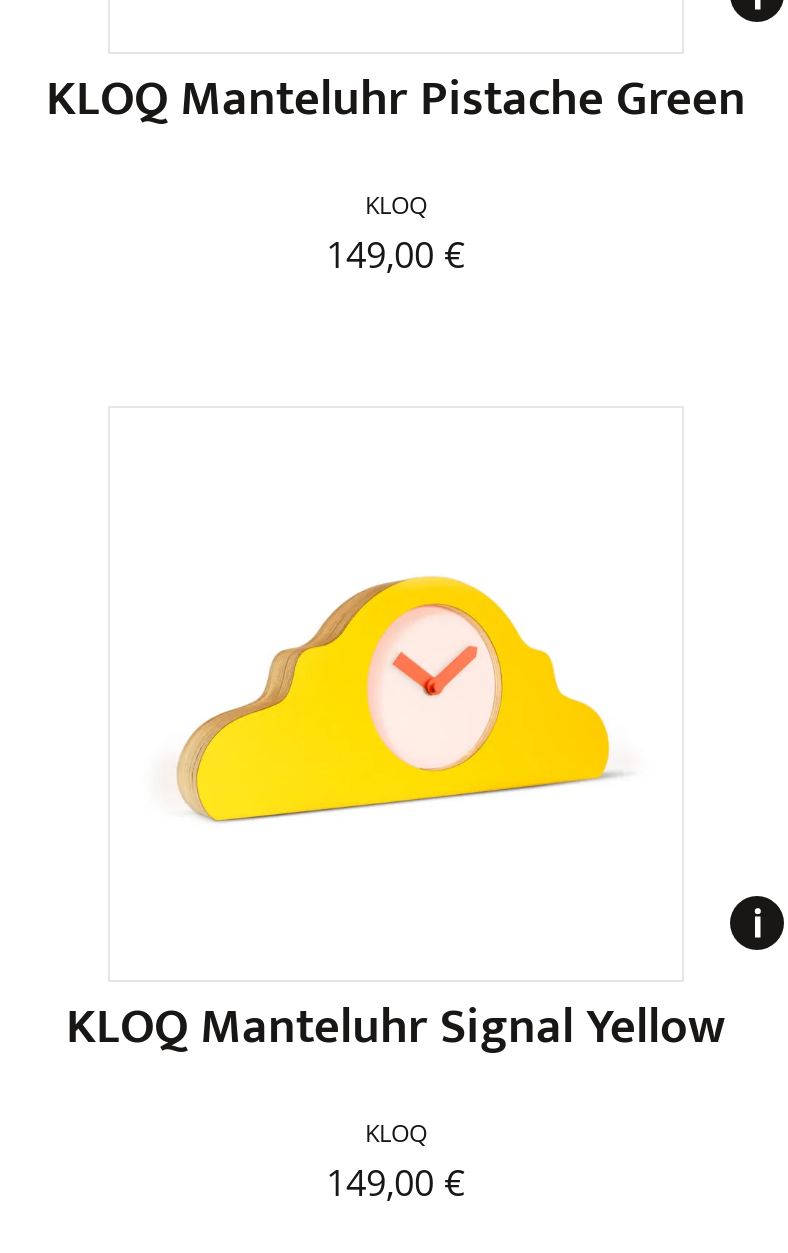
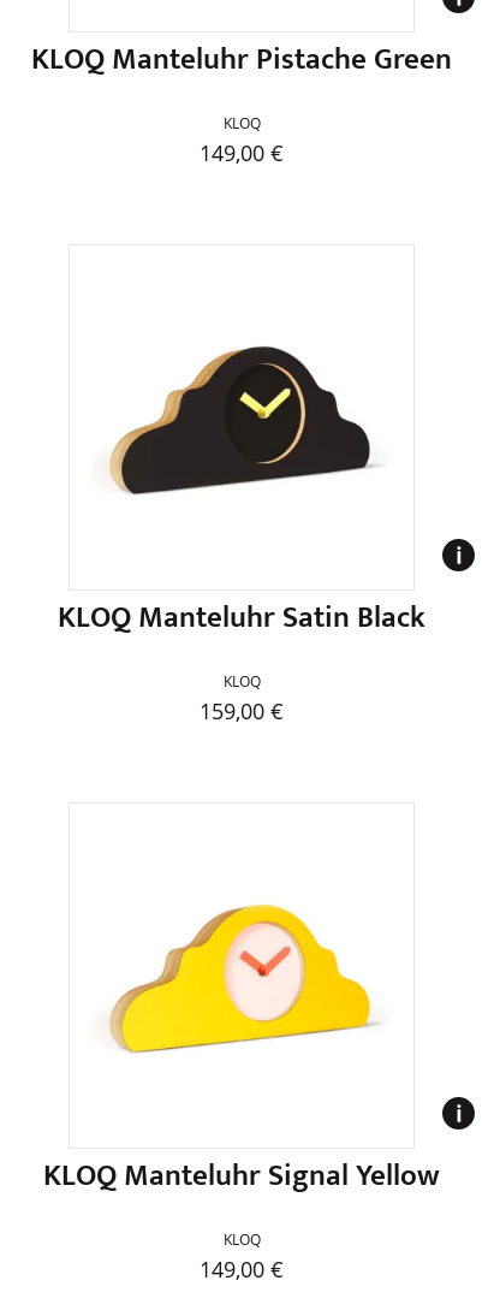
none -> [58,593,425,726] KLOQ Manteluhr Satin Black | KLOQ | 159,00 €
none -> [120,345,371,494] [image]

